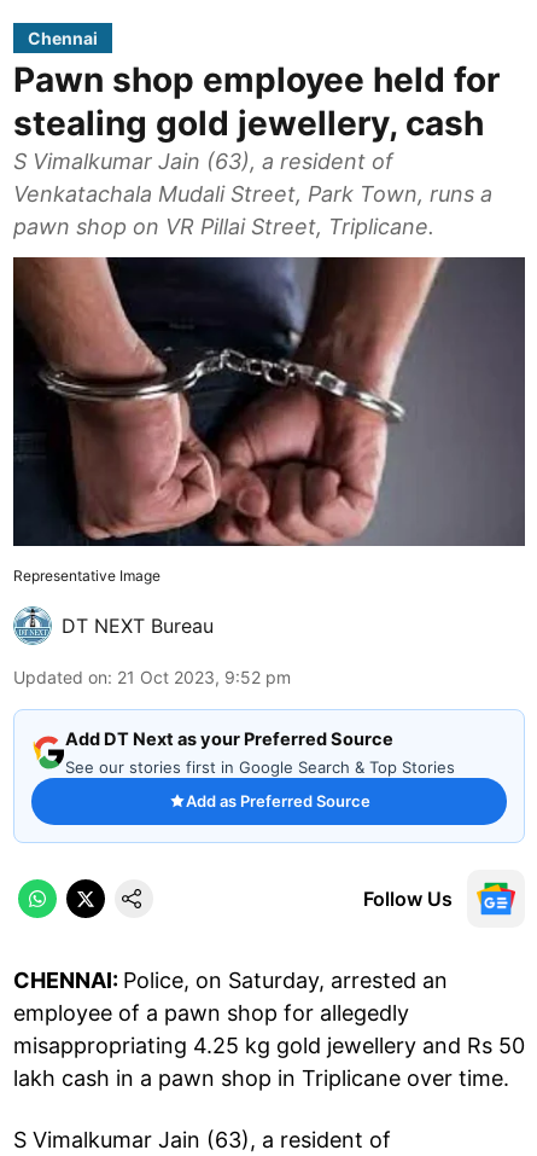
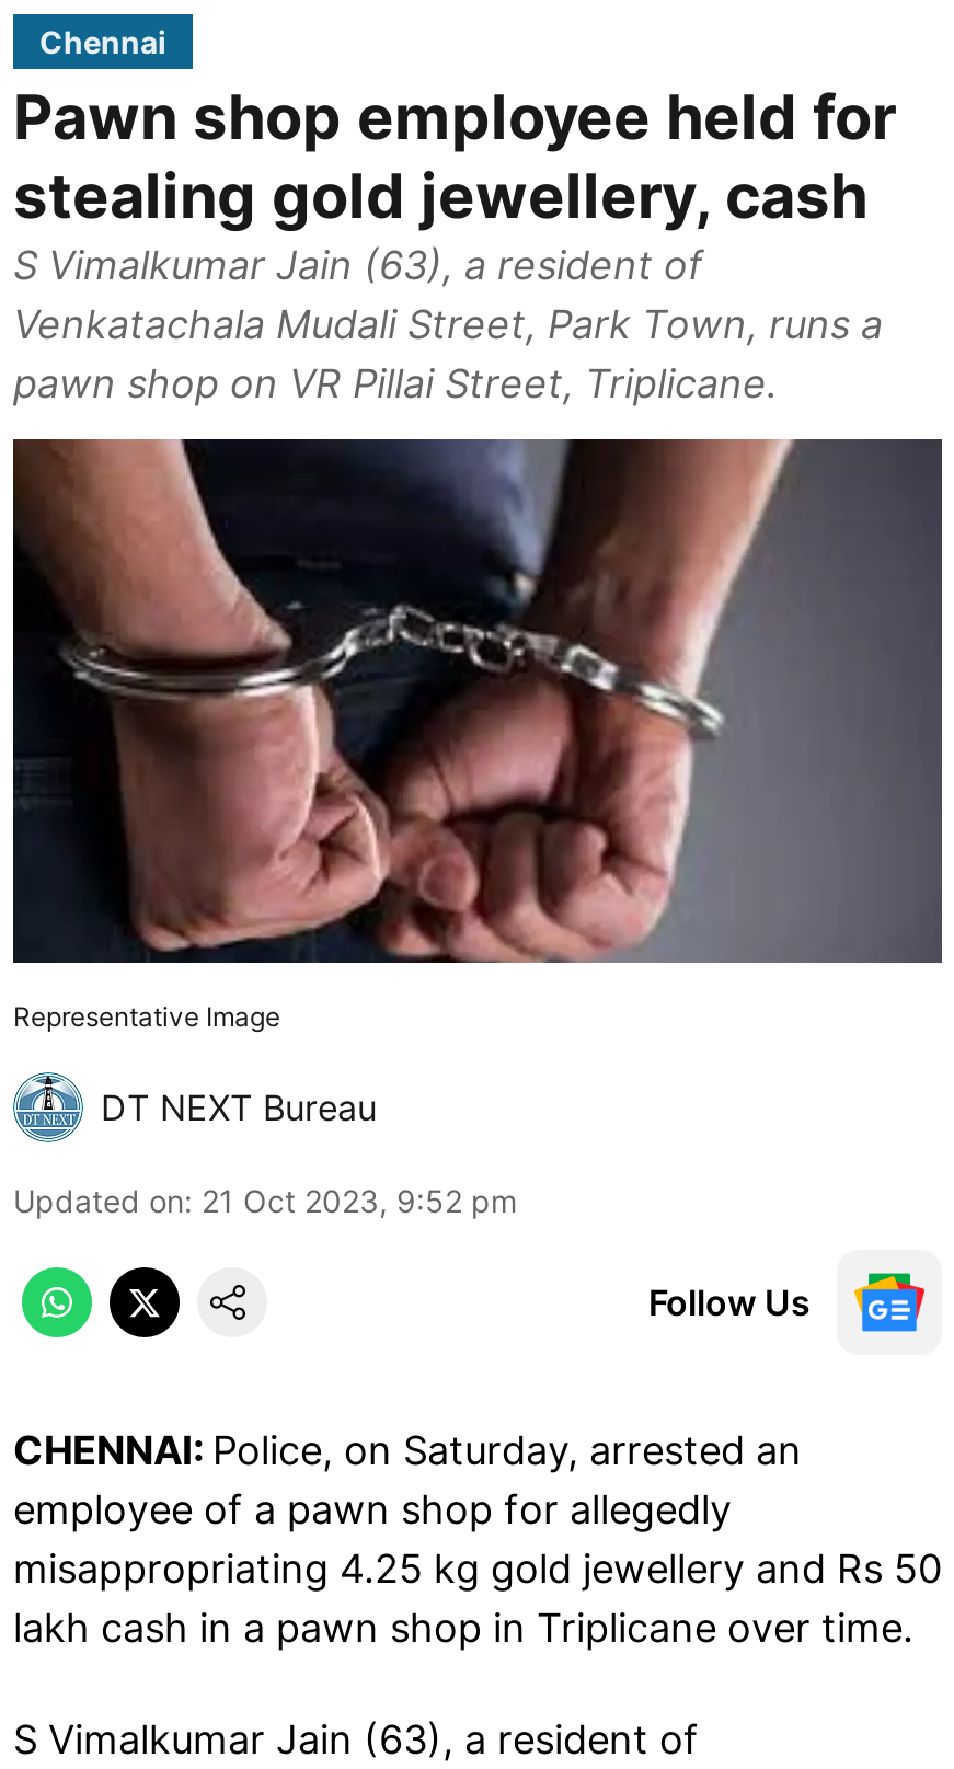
[30,728,508,826] [image] | Add DT Next as your Preferred Source | See our stories first in Google Search & Top Stories | Add as Preferred Source -> none

